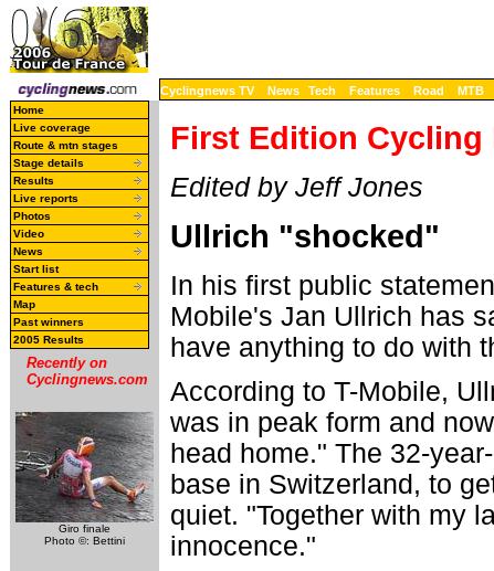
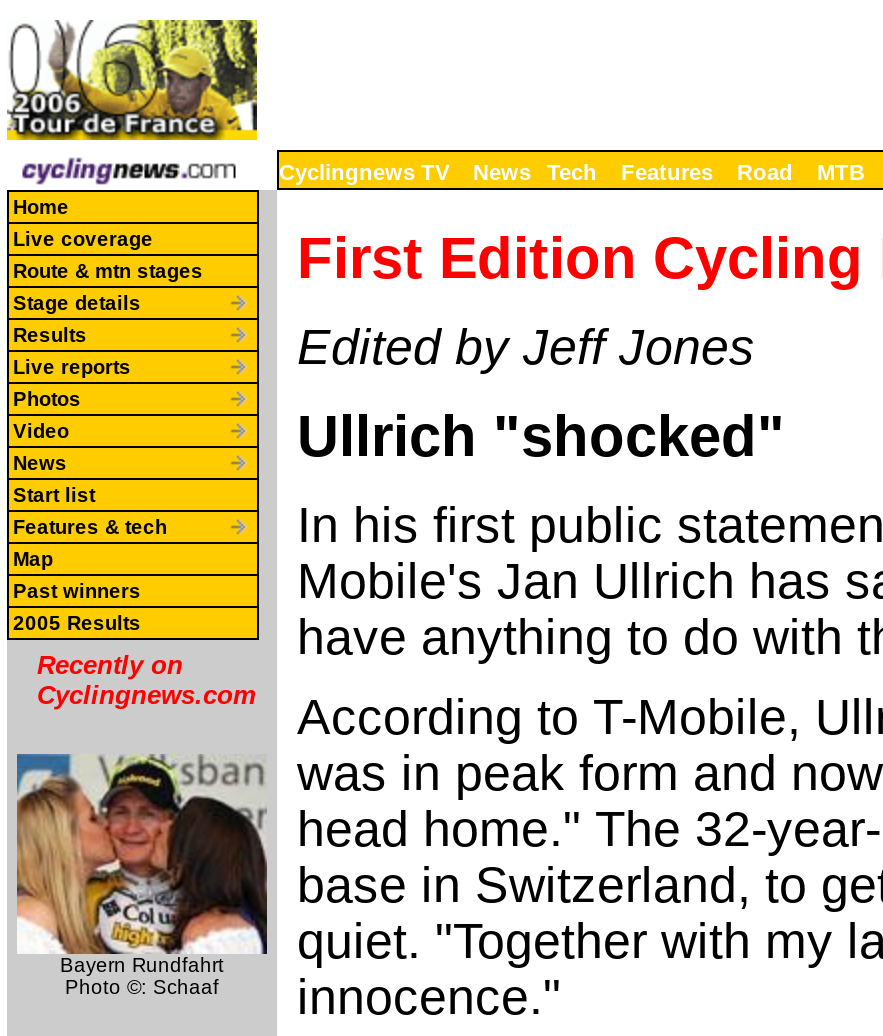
[14,411,154,547] [image] | Giro finale | Photo ©: Bettini -> [15,754,269,998] [image] | Bayern Rundfahrt | Photo ©: Schaaf

